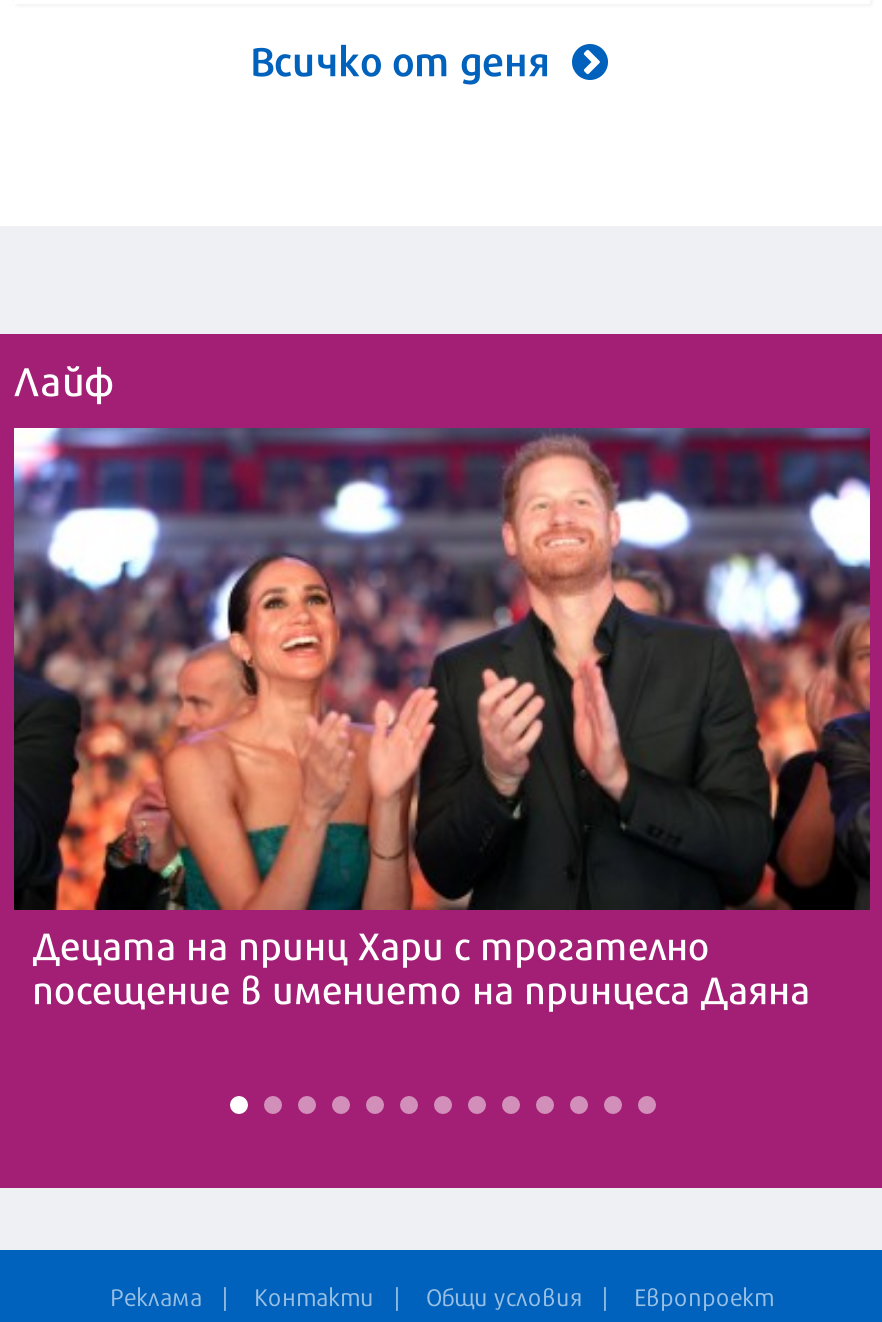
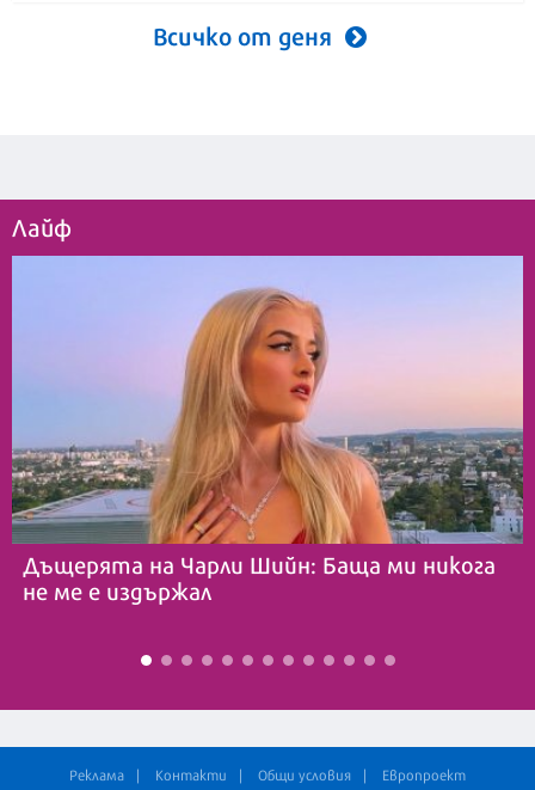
[12,428,872,1016] [image] | Децата на принц Хари с трогателно | посещение в имението на принцеса Даяна -> [11,255,524,607] [image] | Дъщерята на Чарли Шийн: Баща ми никога | не ме е издържал

